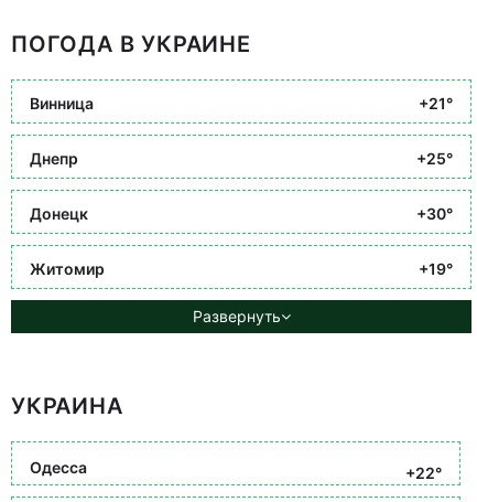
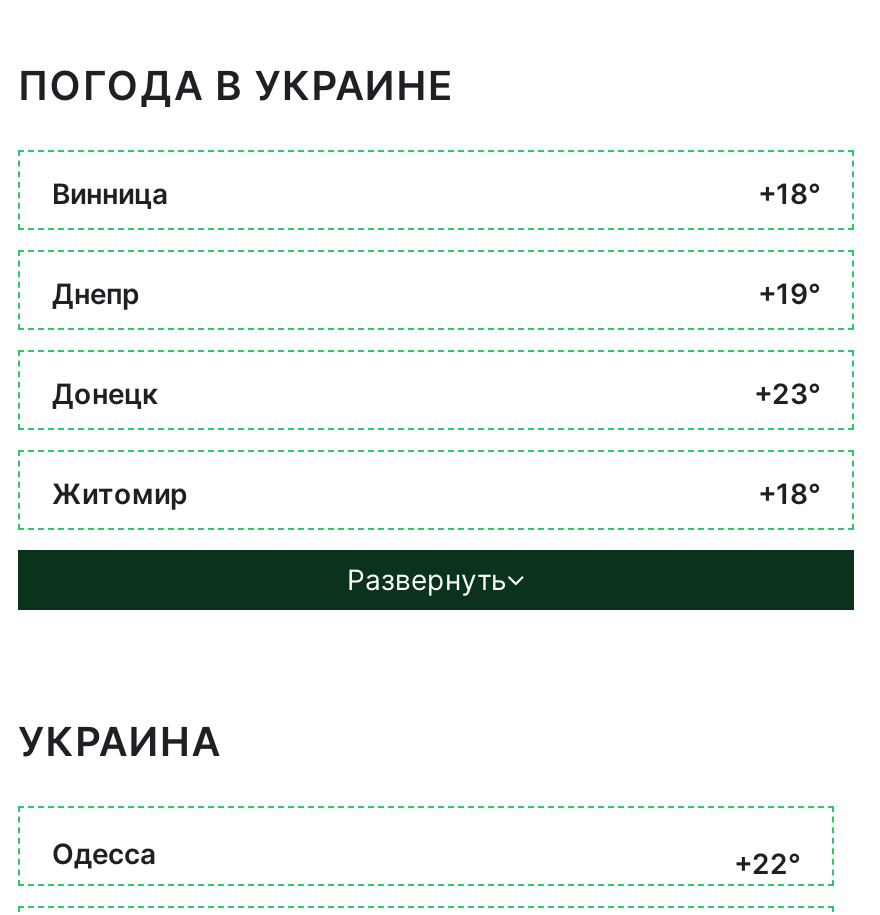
[419,93,453,112] +21° -> [758,175,820,209] +18°
[416,148,453,167] +25° -> [758,275,820,309] +19°
[416,204,453,222] +30° -> [754,375,820,409] +23°
[419,259,453,277] +19° -> [758,475,820,509] +18°

